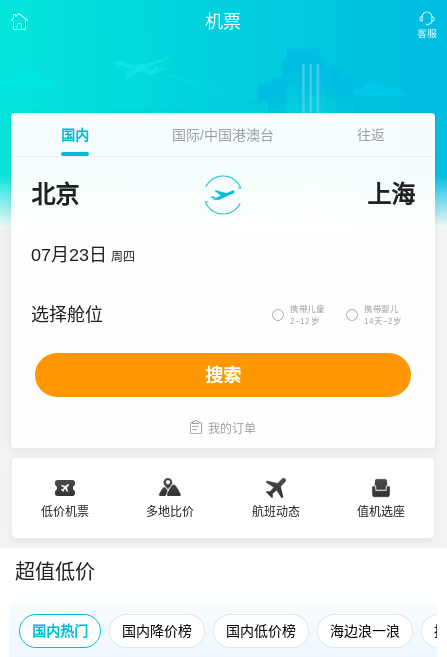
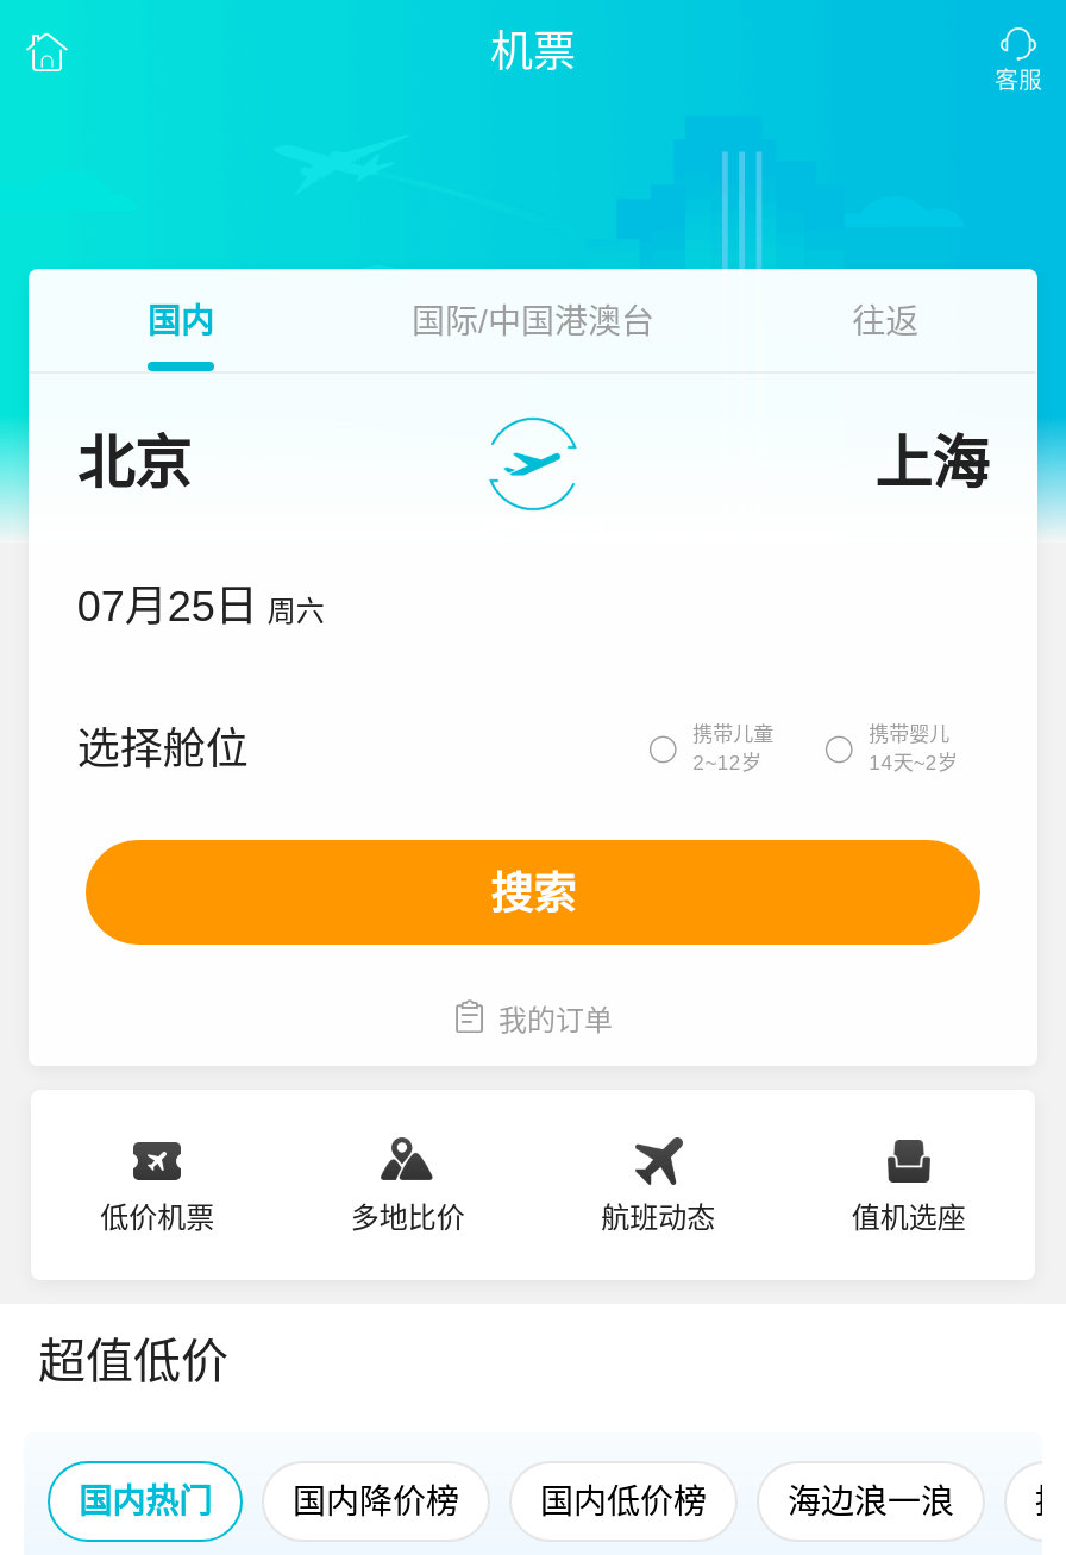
[31,245,135,265] 07月23日 周四 -> [77,583,324,631] 07月25日 周六

